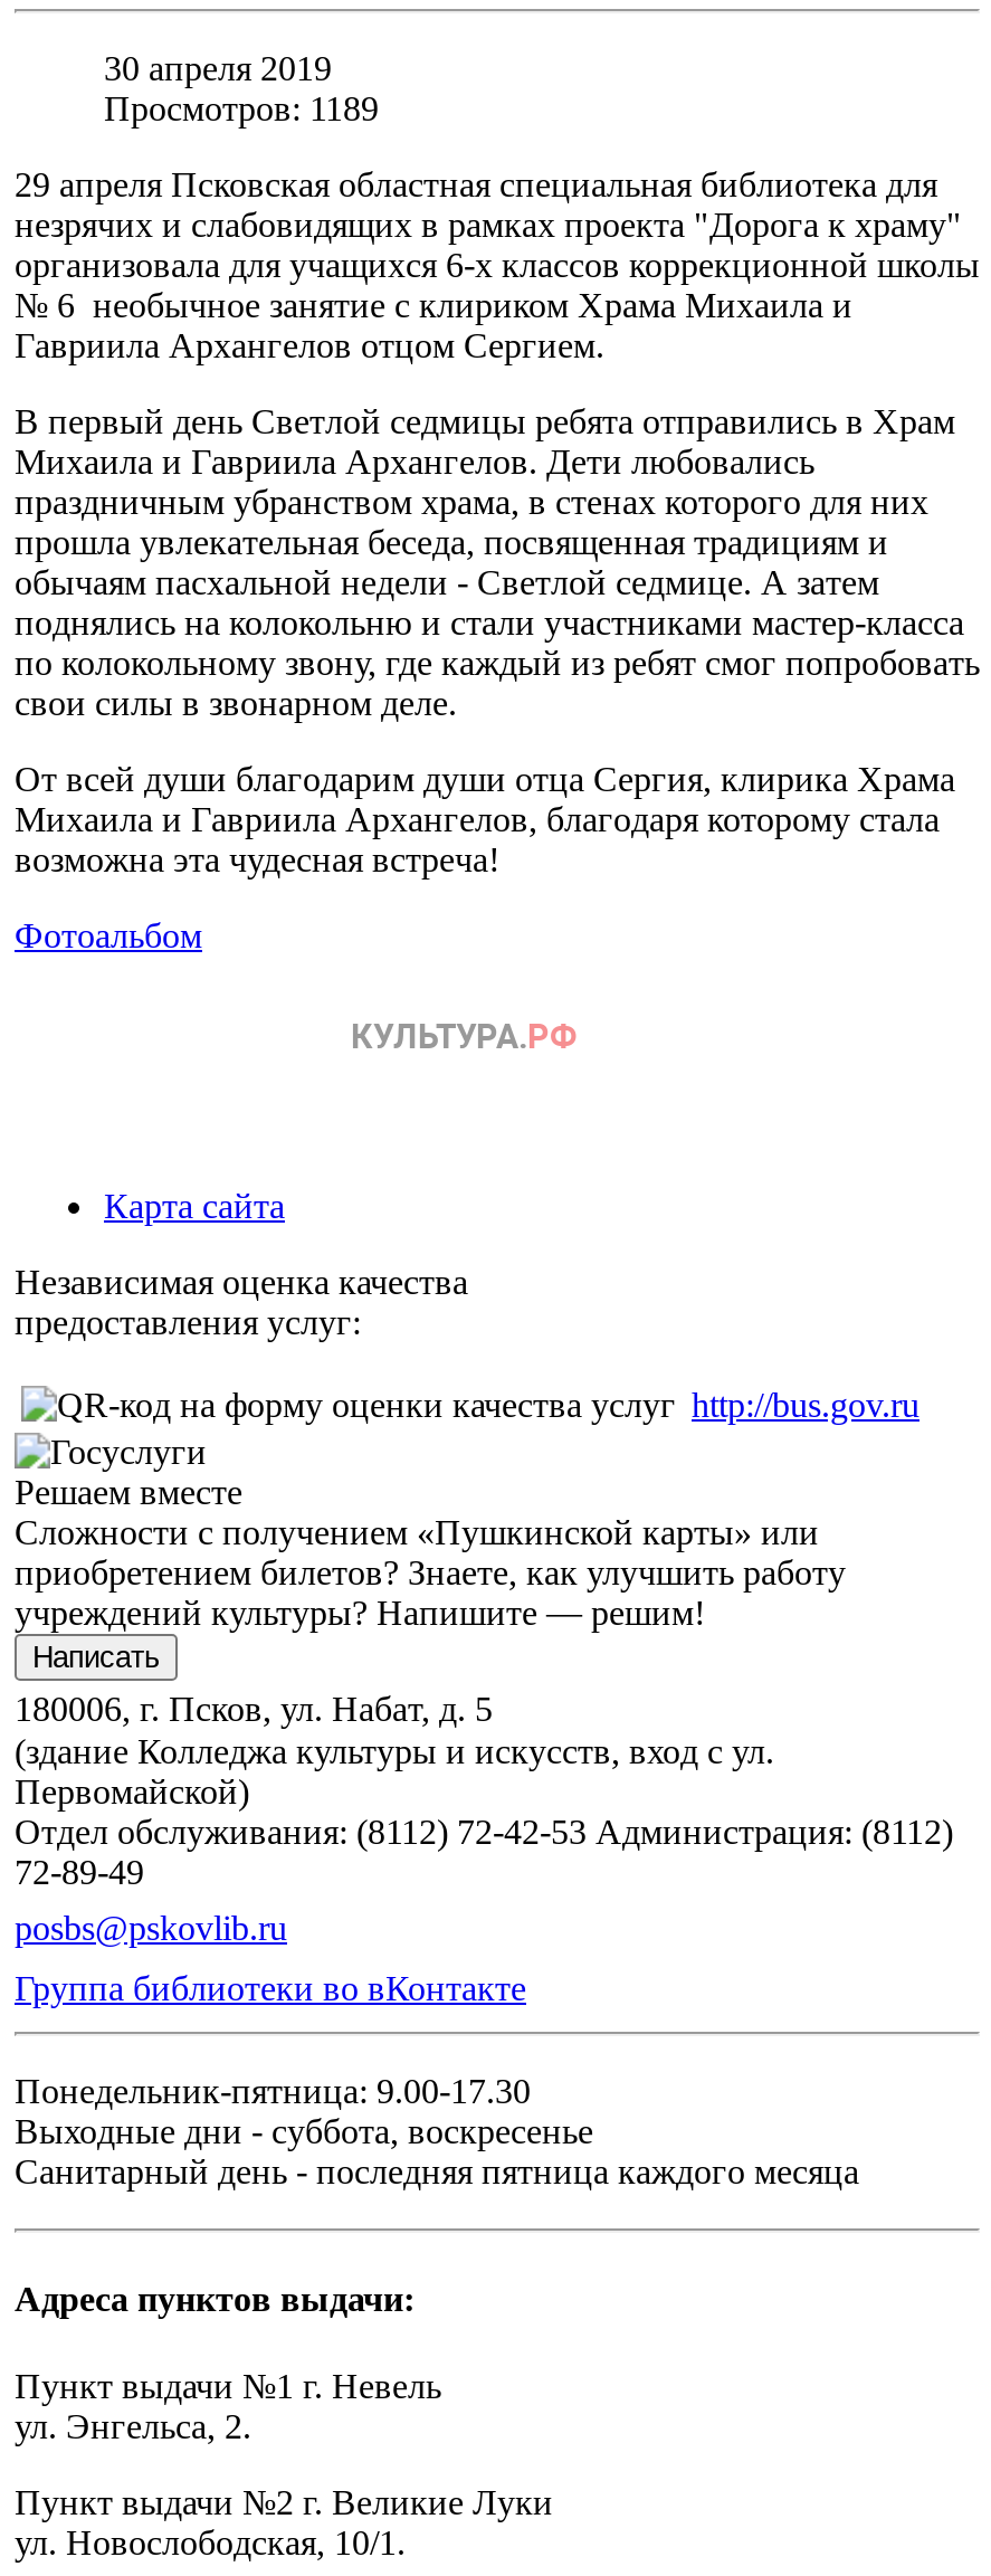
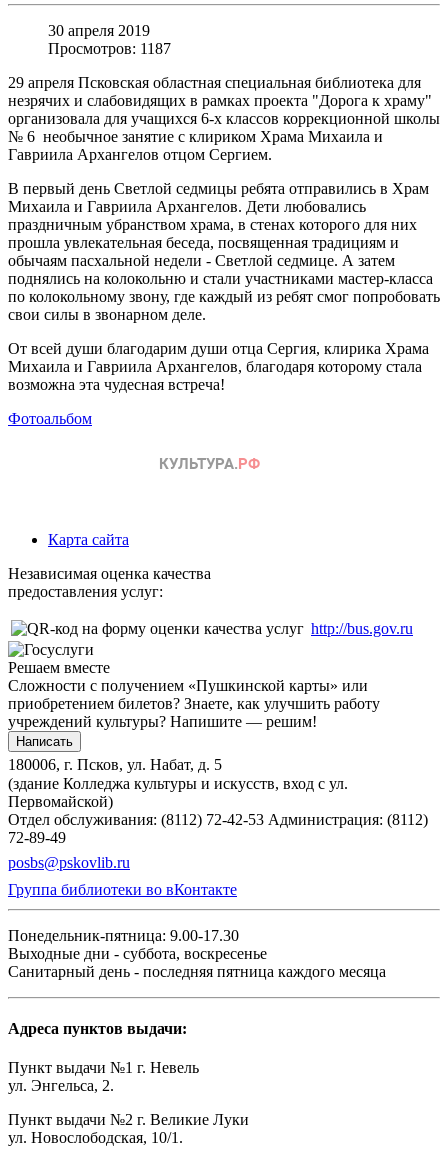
[104,89,379,127] Просмотров: 1189 -> [48,40,171,57] Просмотров: 1187

